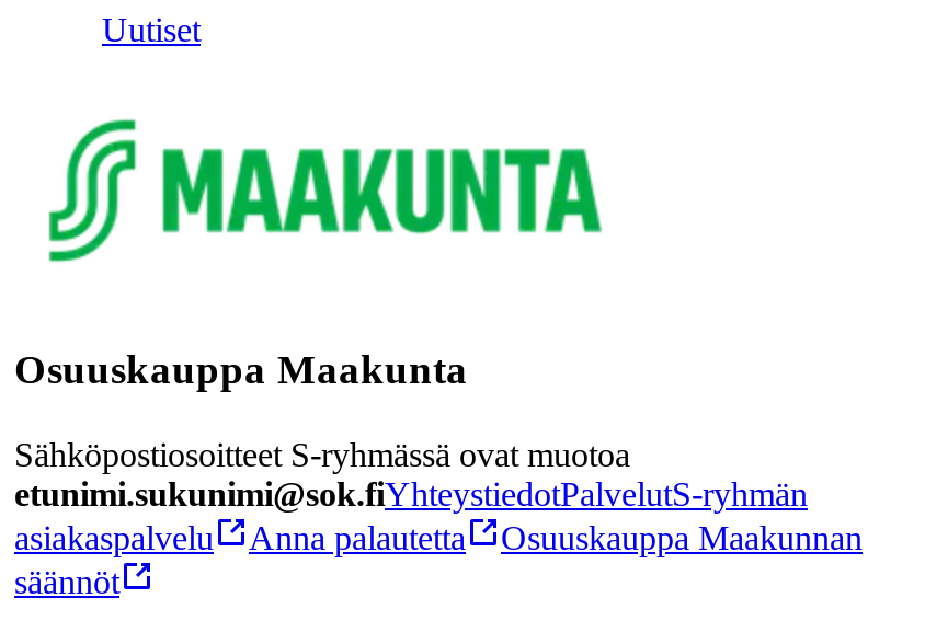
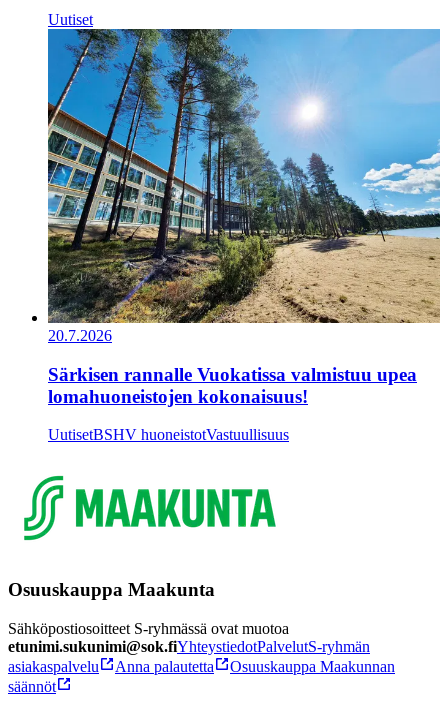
none -> [47,28,441,443] [image] | 20.7.2026 | Särkisen rannalle Vuokatissa valmistuu upea | lomahuoneistojen kokonaisuus! | UutisetBSHV huoneistotVastuullisuus

